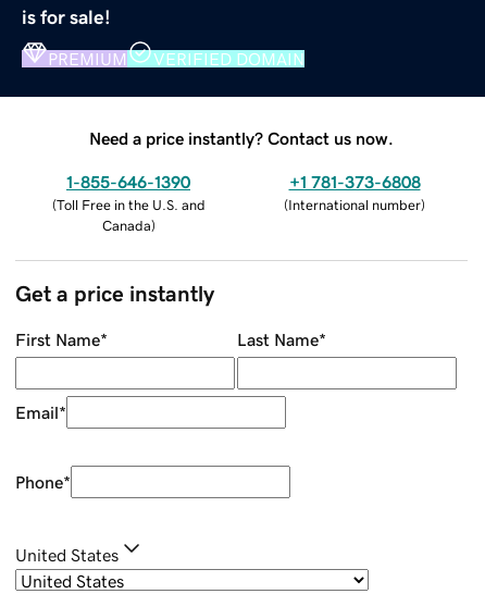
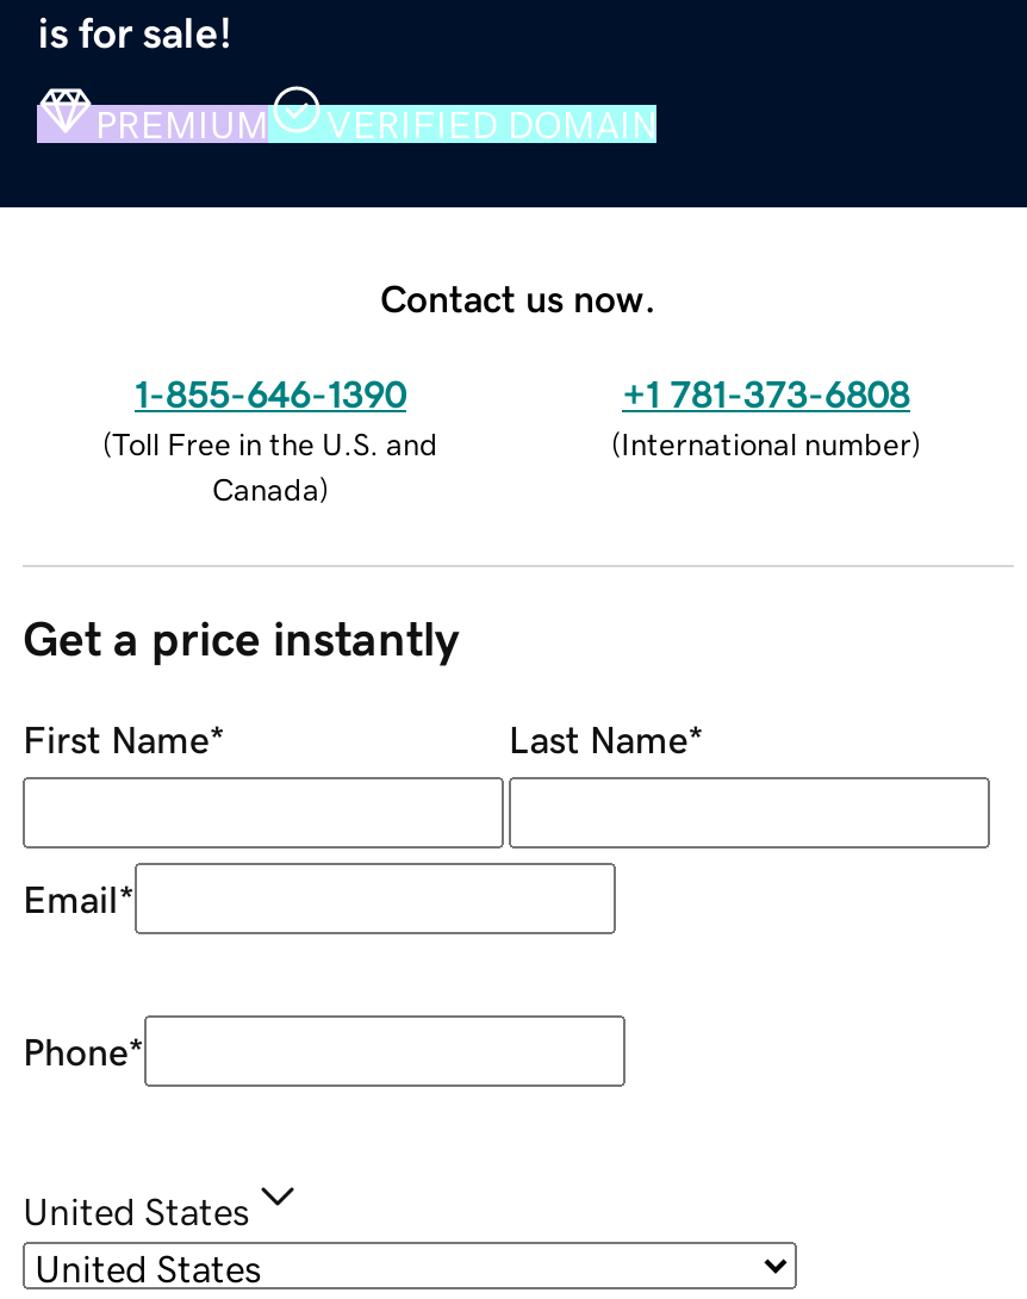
[89,129,394,146] Need a price instantly? Contact us now. -> [380,278,656,316] Contact us now.

